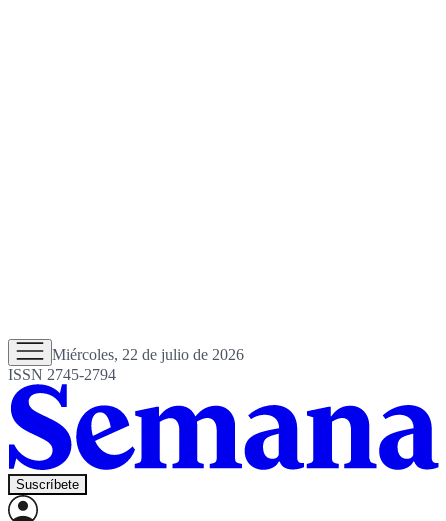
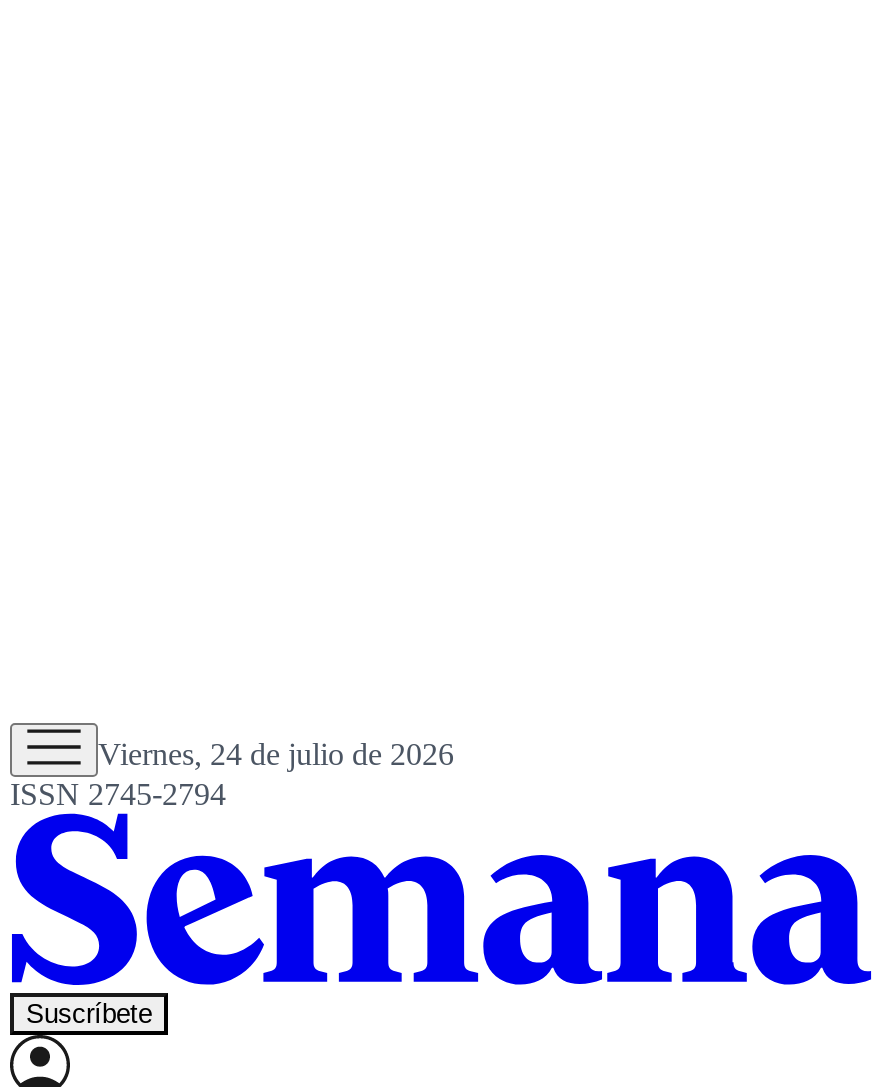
[52,346,244,363] Miércoles, 22 de julio de 2026 -> [98,737,454,771] Viernes, 24 de julio de 2026

